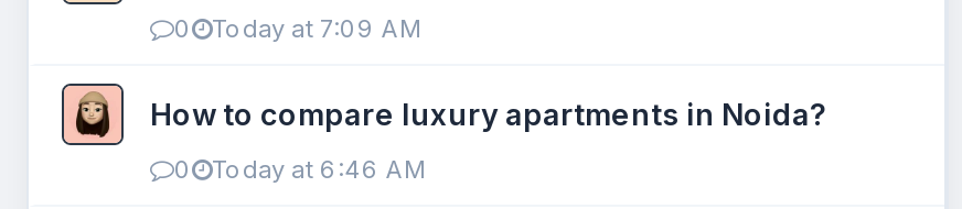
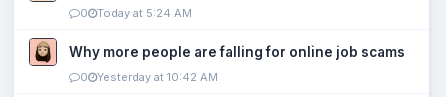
[174,13,421,44] 0 Today at 7:09 AM -> [80,6,192,20] 0 Today at 5:24 AM
[150,97,825,132] How to compare luxury apartments in Noida? -> [69,44,405,60] Why more people are falling for online job scams
[212,154,426,185] Today at 6:46 AM -> [97,70,218,84] Yesterday at 10:42 AM

